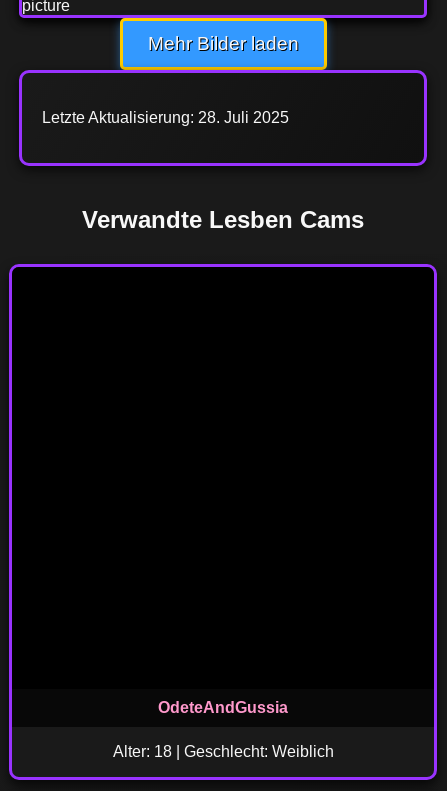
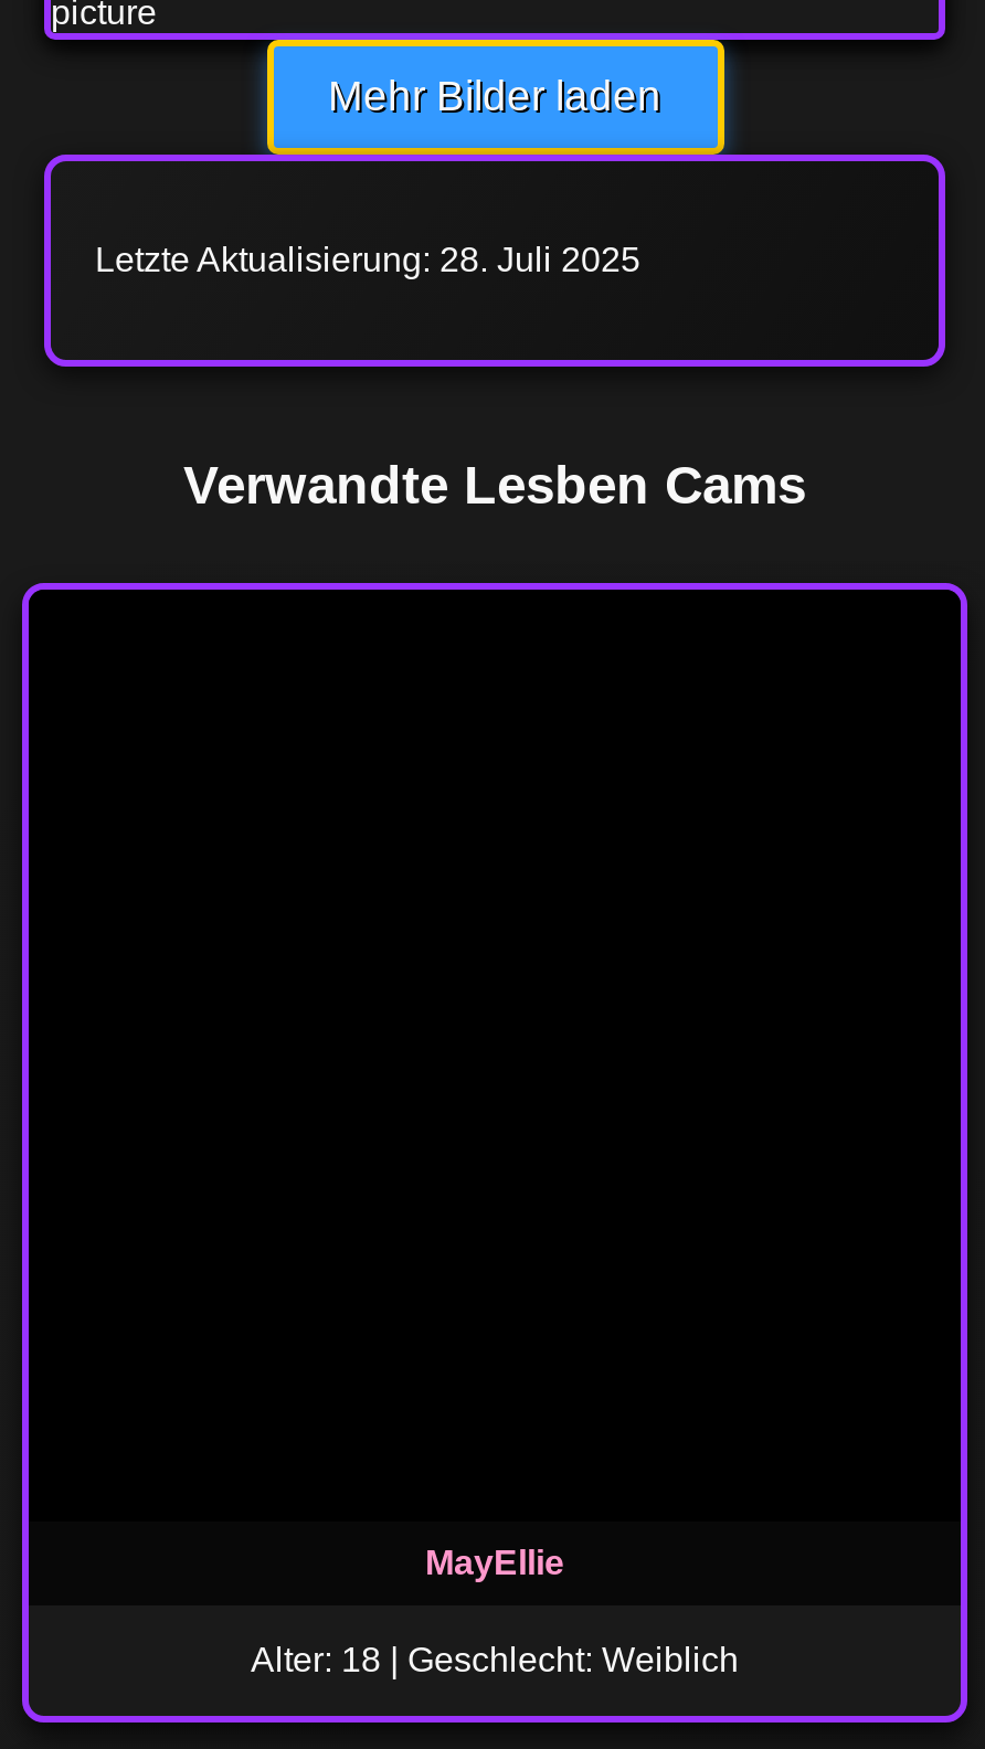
[158,699,288,716] OdeteAndGussia -> [425,1543,564,1581] MayEllie

